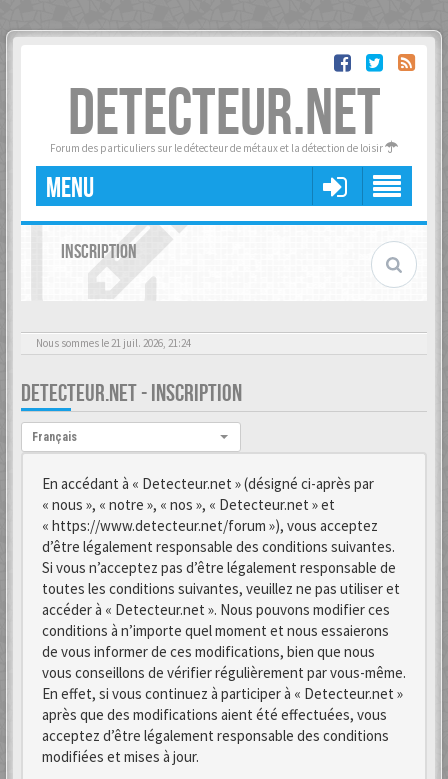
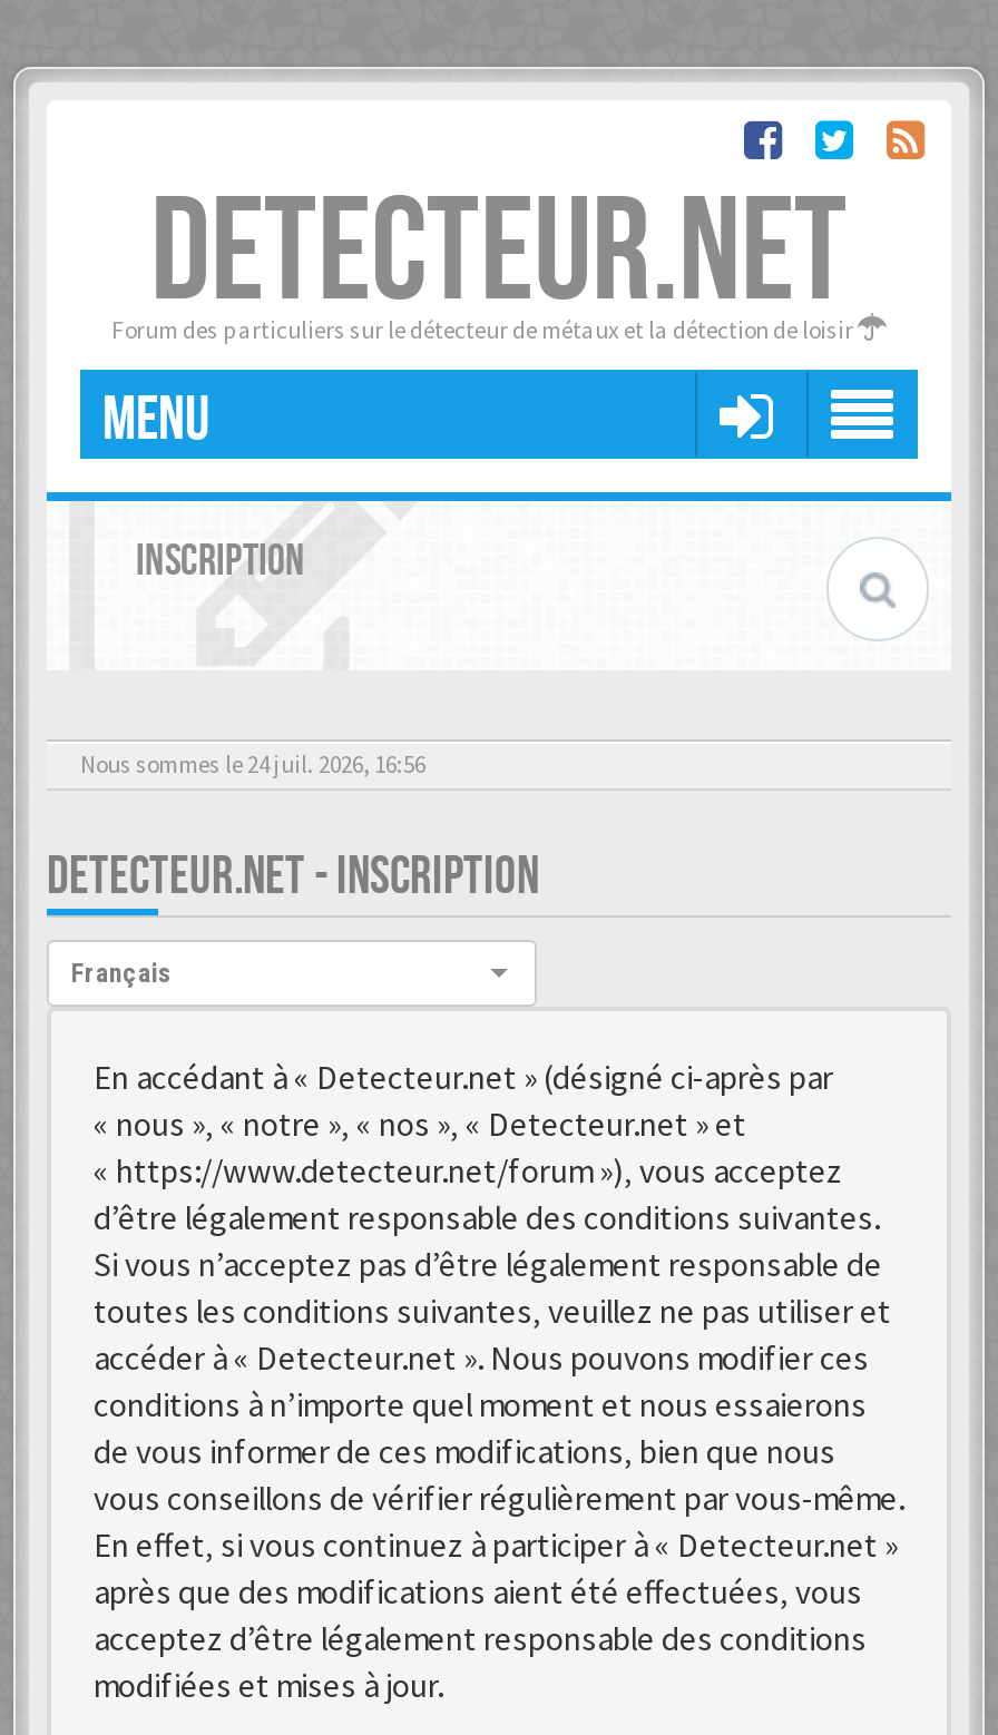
[36,336,191,350] Nous sommes le 21 juil. 2026, 21:24 -> [80,748,425,780] Nous sommes le 24 juil. 2026, 16:56

